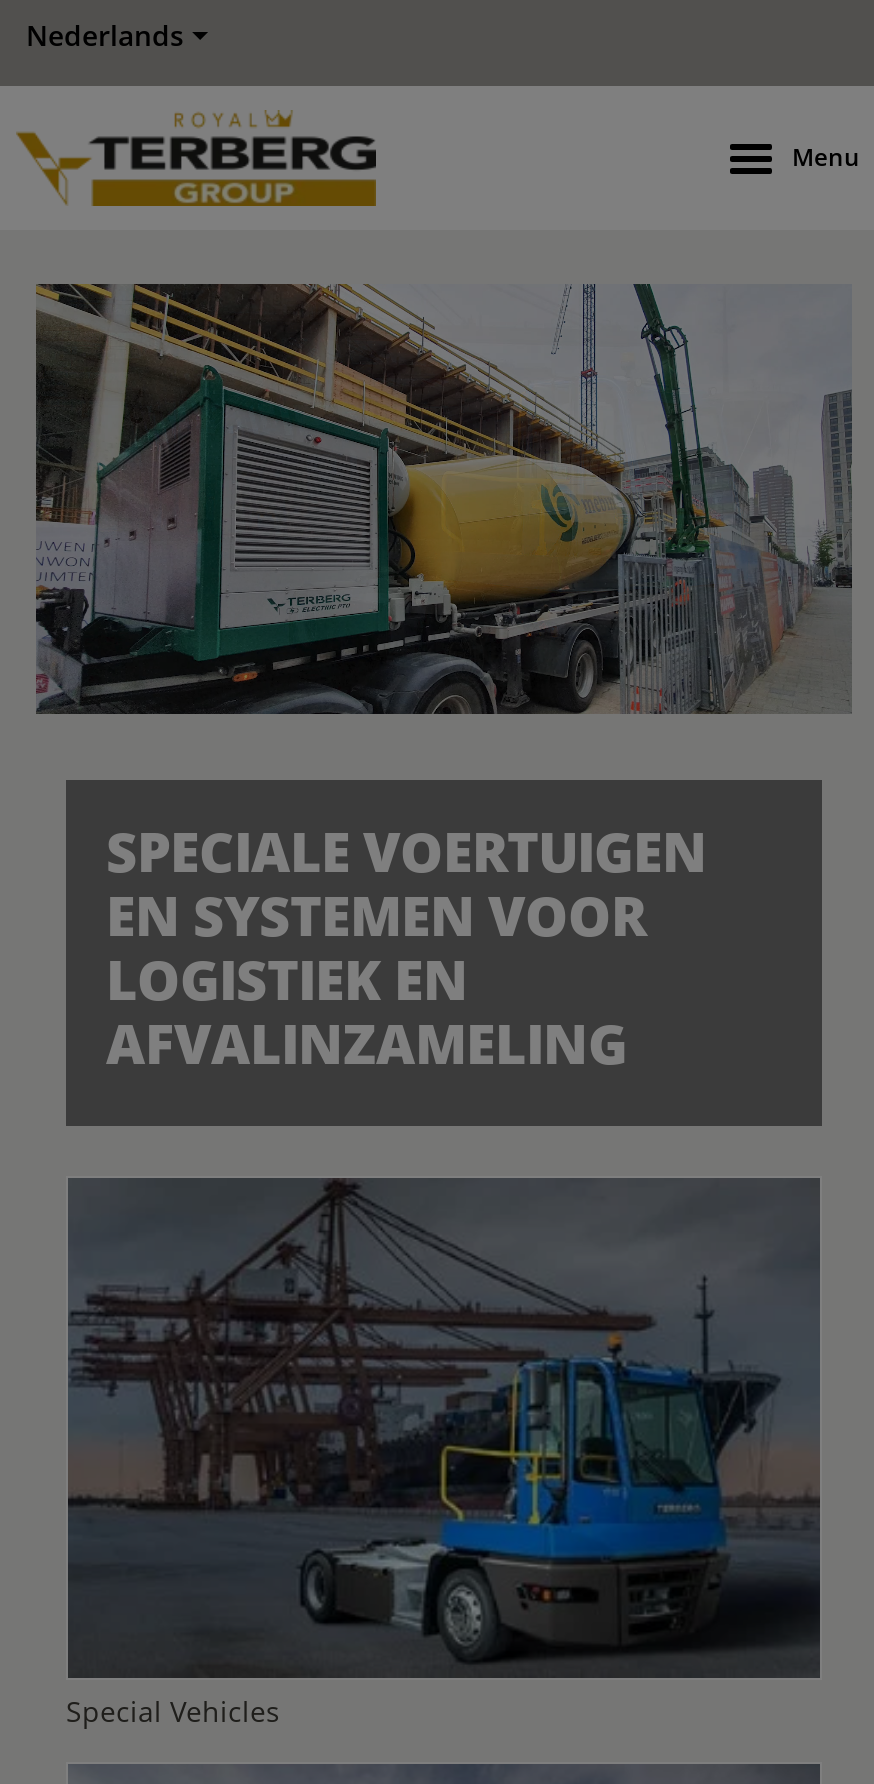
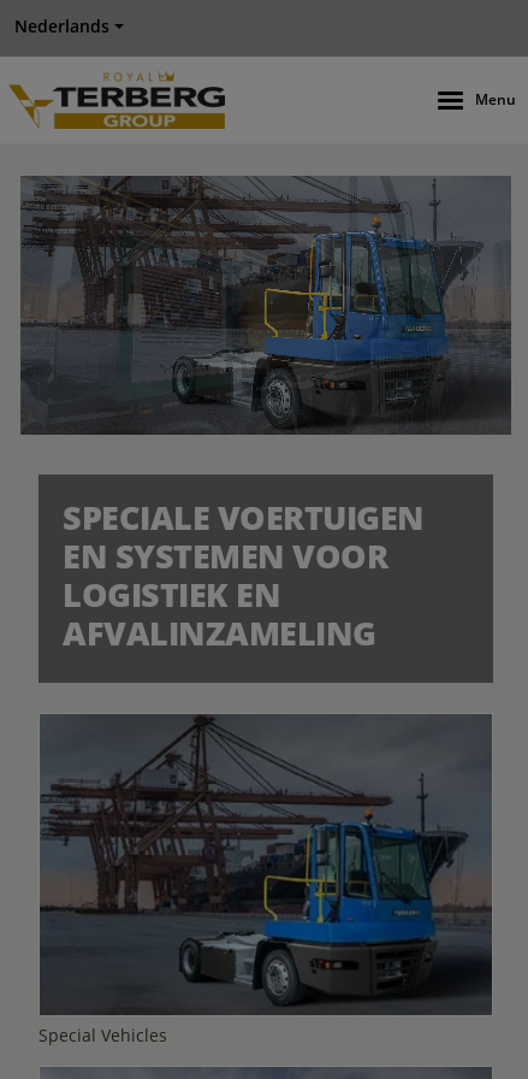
[36,284,850,712] [image] -> [19,175,511,435] [image]

